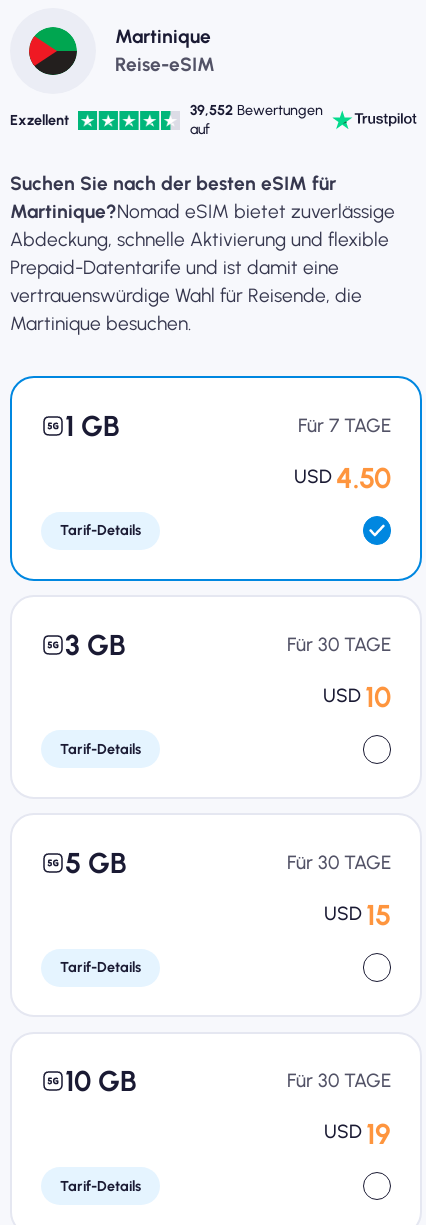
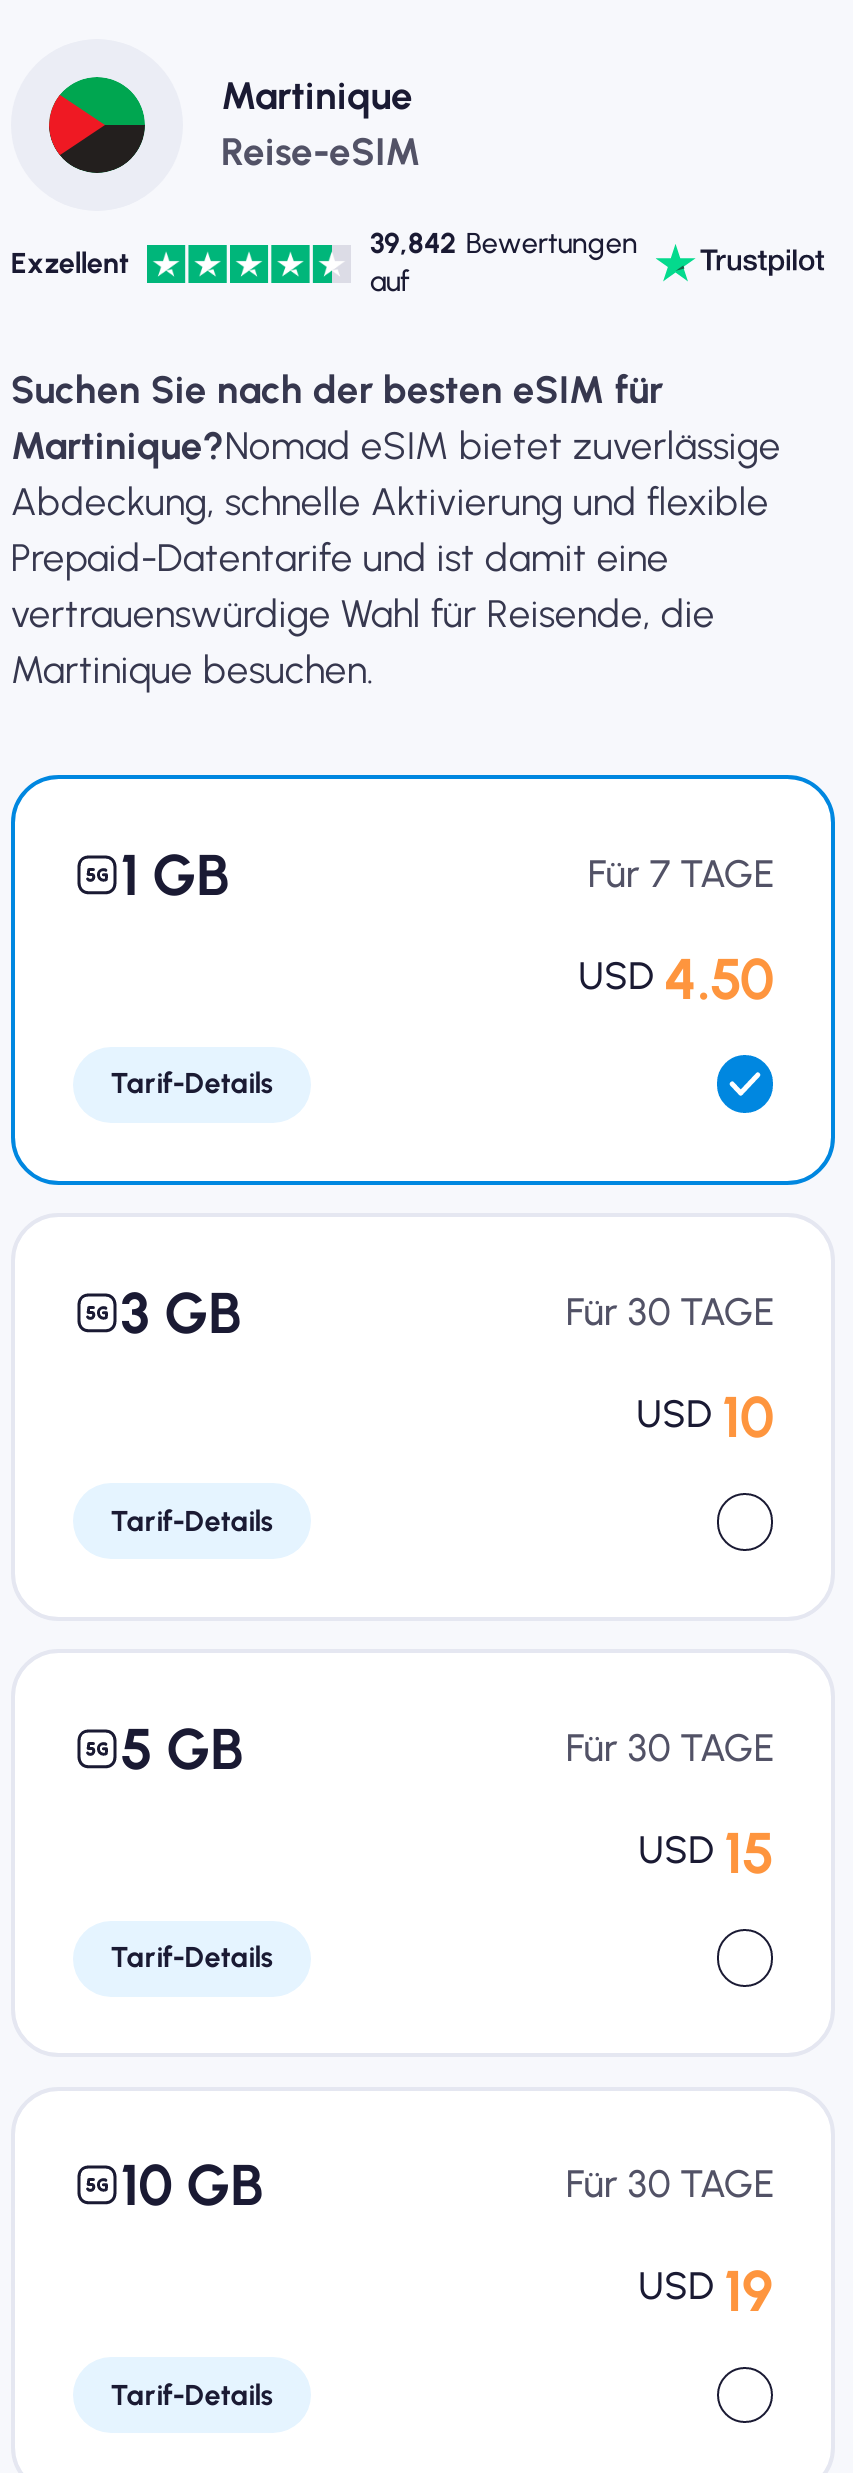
[189,101,323,119] 39,552 Bewertungen -> [370,225,638,261] 39,842 Bewertungen

